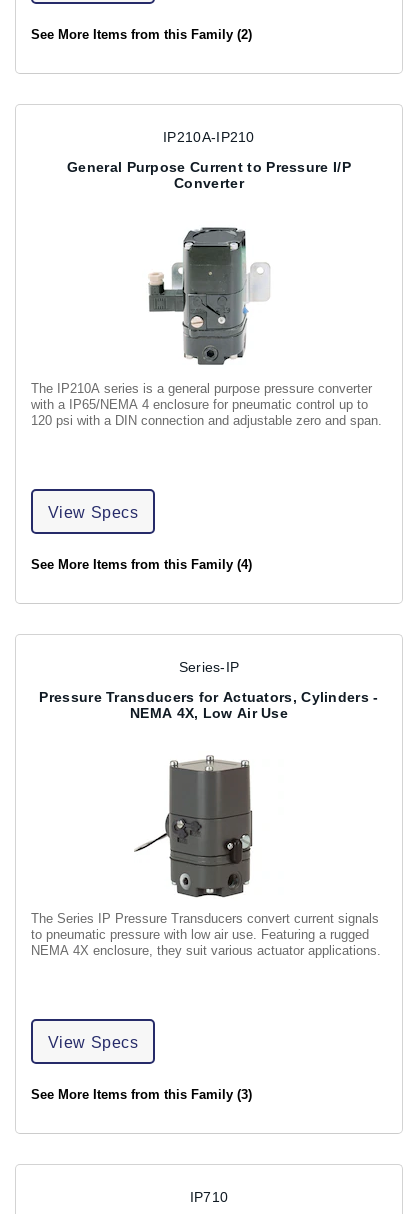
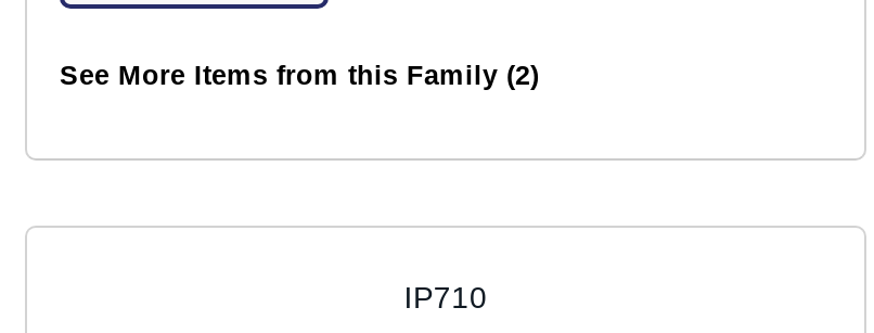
[67,129,351,191] IP210A-IP210 | General Purpose Current to Pressure I/P | Converter -> none
[31,226,382,428] [image] | The IP210A series is a general purpose pressure converter | with a IP65/NEMA 4 enclosure for pneumatic control up to | 120 psi with a DIN connection and adjustable zero and span. -> none
[31,504,252,572] View Specs | See More Items from this Family (4) -> none
[39,659,378,721] Series-IP | Pressure Transducers for Actuators, Cylinders - | NEMA 4X, Low Air Use -> none
[31,754,381,958] [image] | The Series IP Pressure Transducers convert current signals | to pneumatic pressure with low air use. Featuring a rugged | NEMA 4X enclosure, they suit various actuator applications. -> none
[31,1034,252,1102] View Specs | See More Items from this Family (3) -> none

